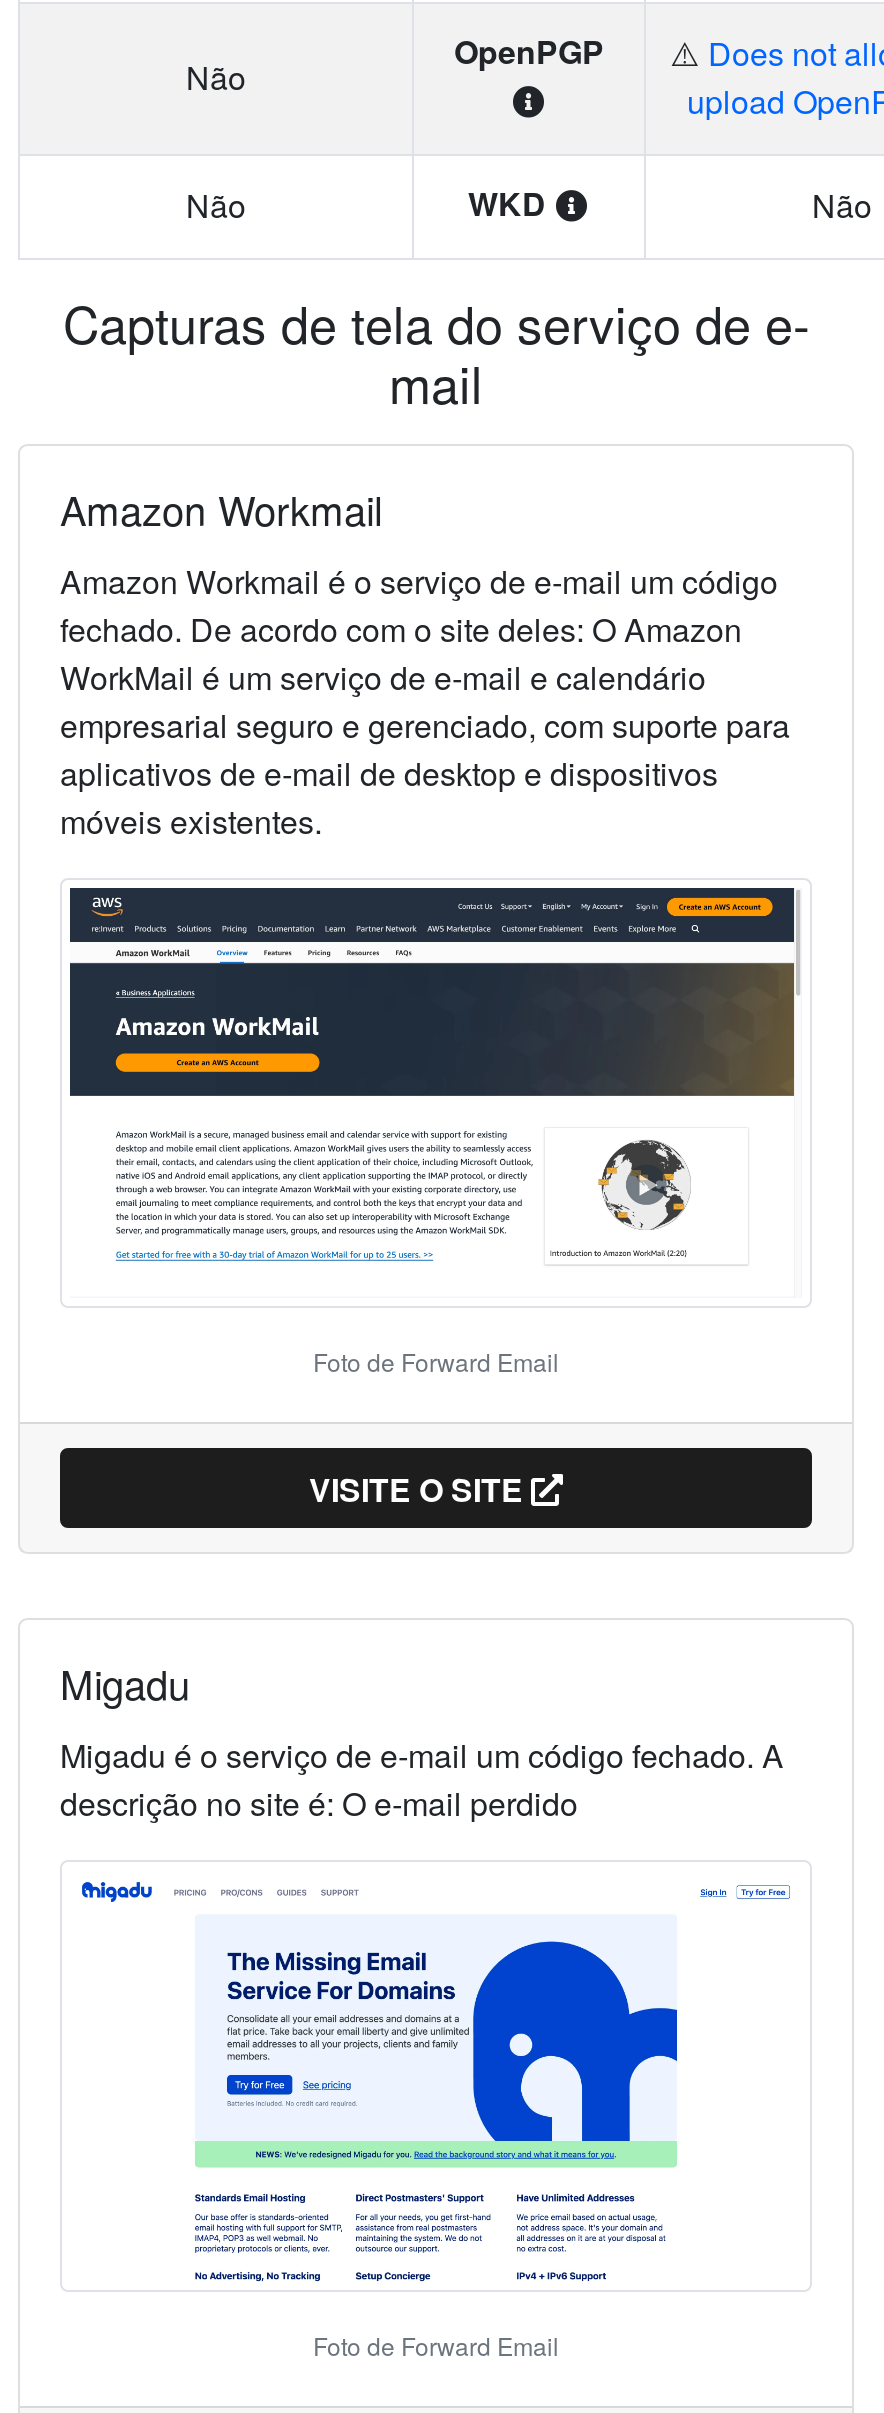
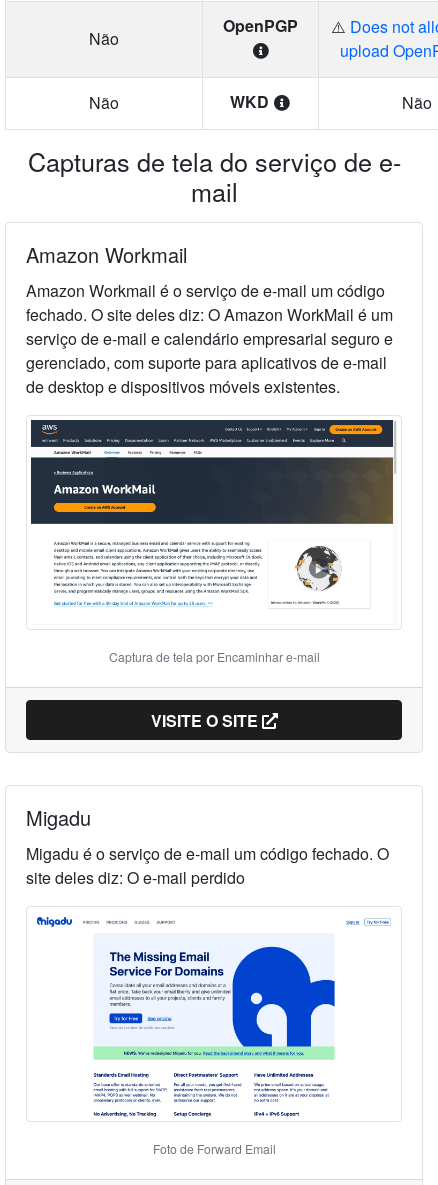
[60,605,790,843] fechado. De acordo com o site deles: O Amazon | WorkMail é um serviço de e-mail e calendário | empresarial seguro e gerenciado, com suporte para | aplicativos de e-mail de desktop e dispositivos | móveis existentes. -> [26,303,393,398] fechado. O site deles diz: O Amazon WorkMail é um | serviço de e-mail e calendário empresarial seguro e | gerenciado, com suporte para aplicativos de e-mail | de desktop e dispositivos móveis existentes.
[313,1345,559,1379] Foto de Forward Email -> [108,648,319,665] Captura de tela por Encaminhar e-mail
[60,1732,784,1826] Migadu é o serviço de e-mail um código fechado. A | descrição no site é: O e-mail perdido -> [26,842,389,889] Migadu é o serviço de e-mail um código fechado. O | site deles diz: O e-mail perdido

